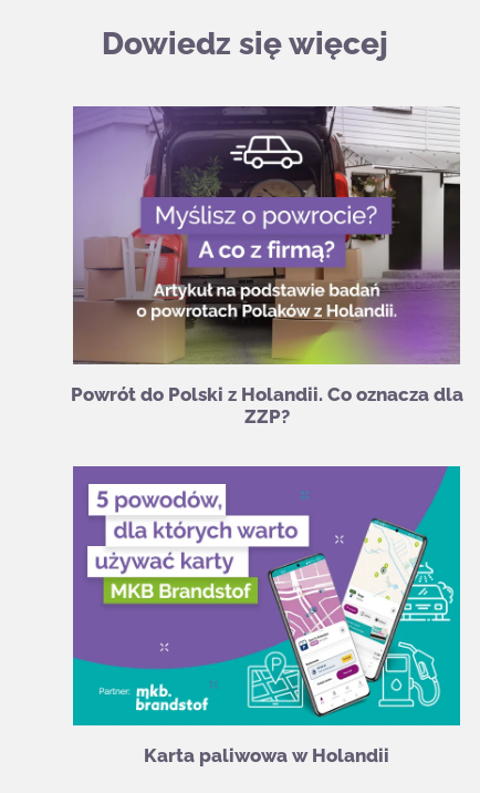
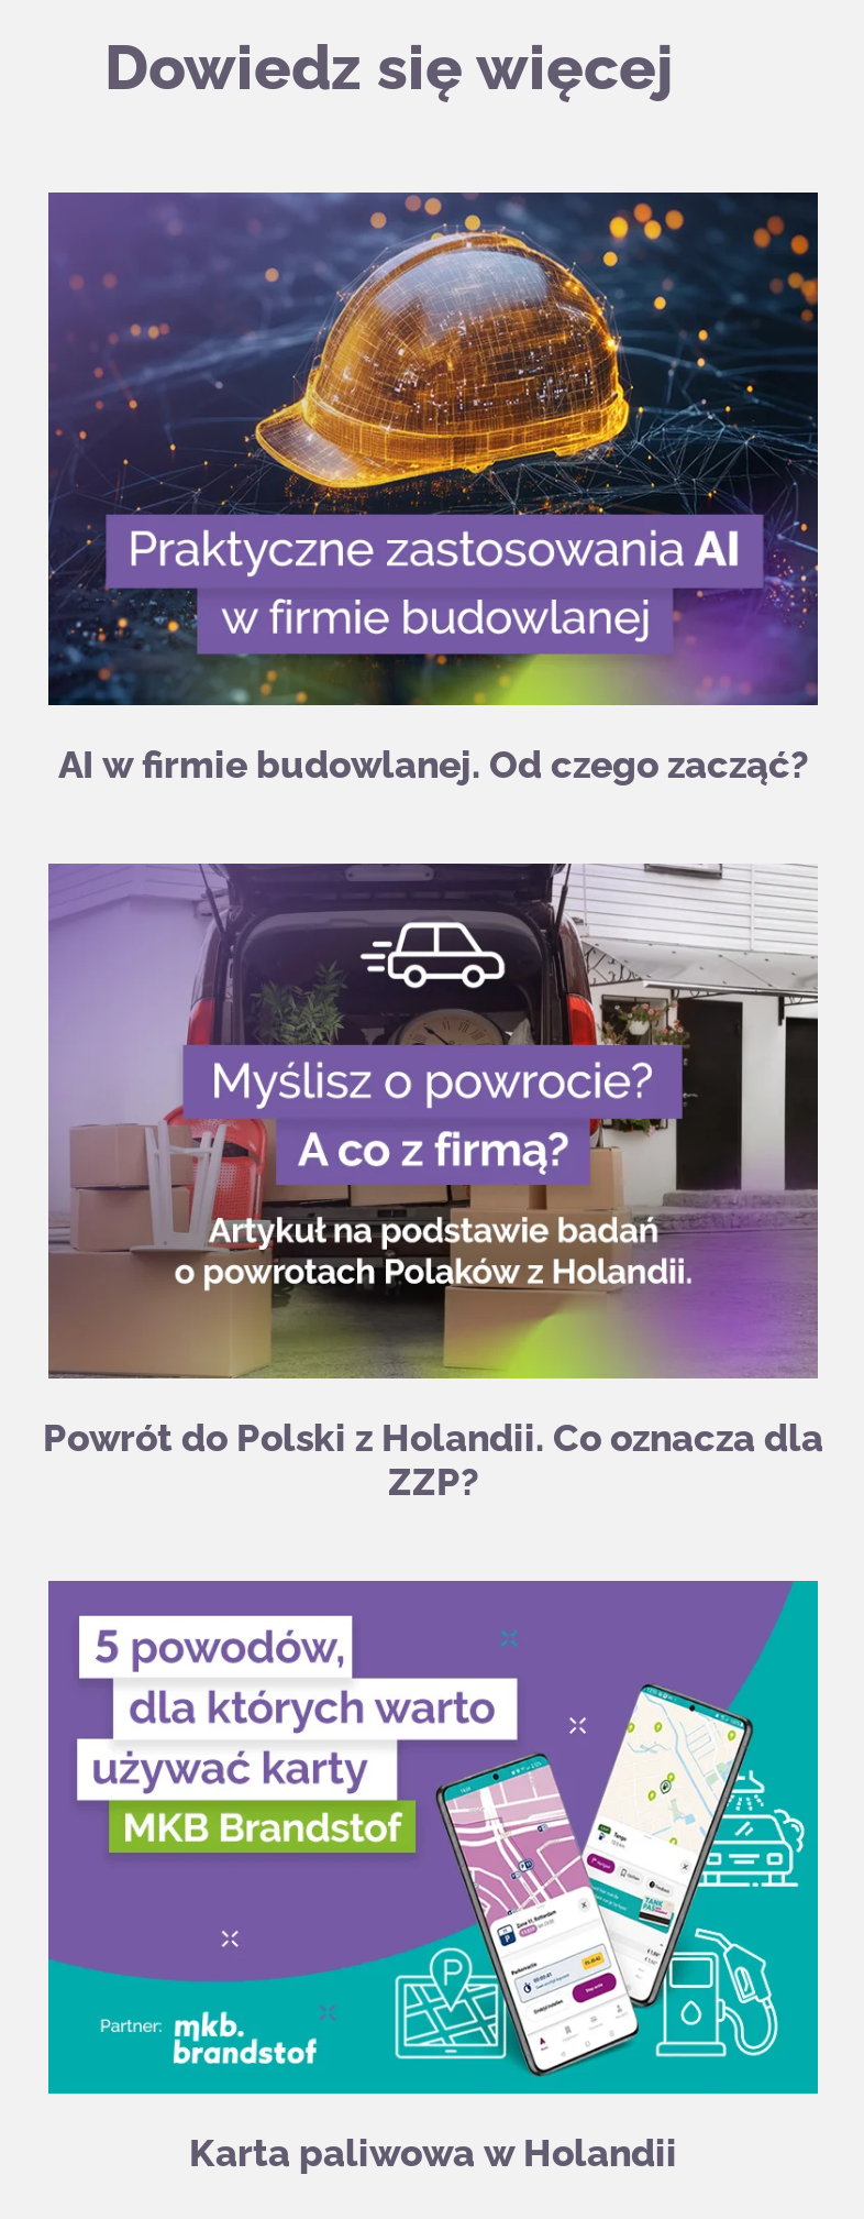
none -> [46,190,820,788] [image] | AI w firmie budowlanej. Od czego zacząć?

